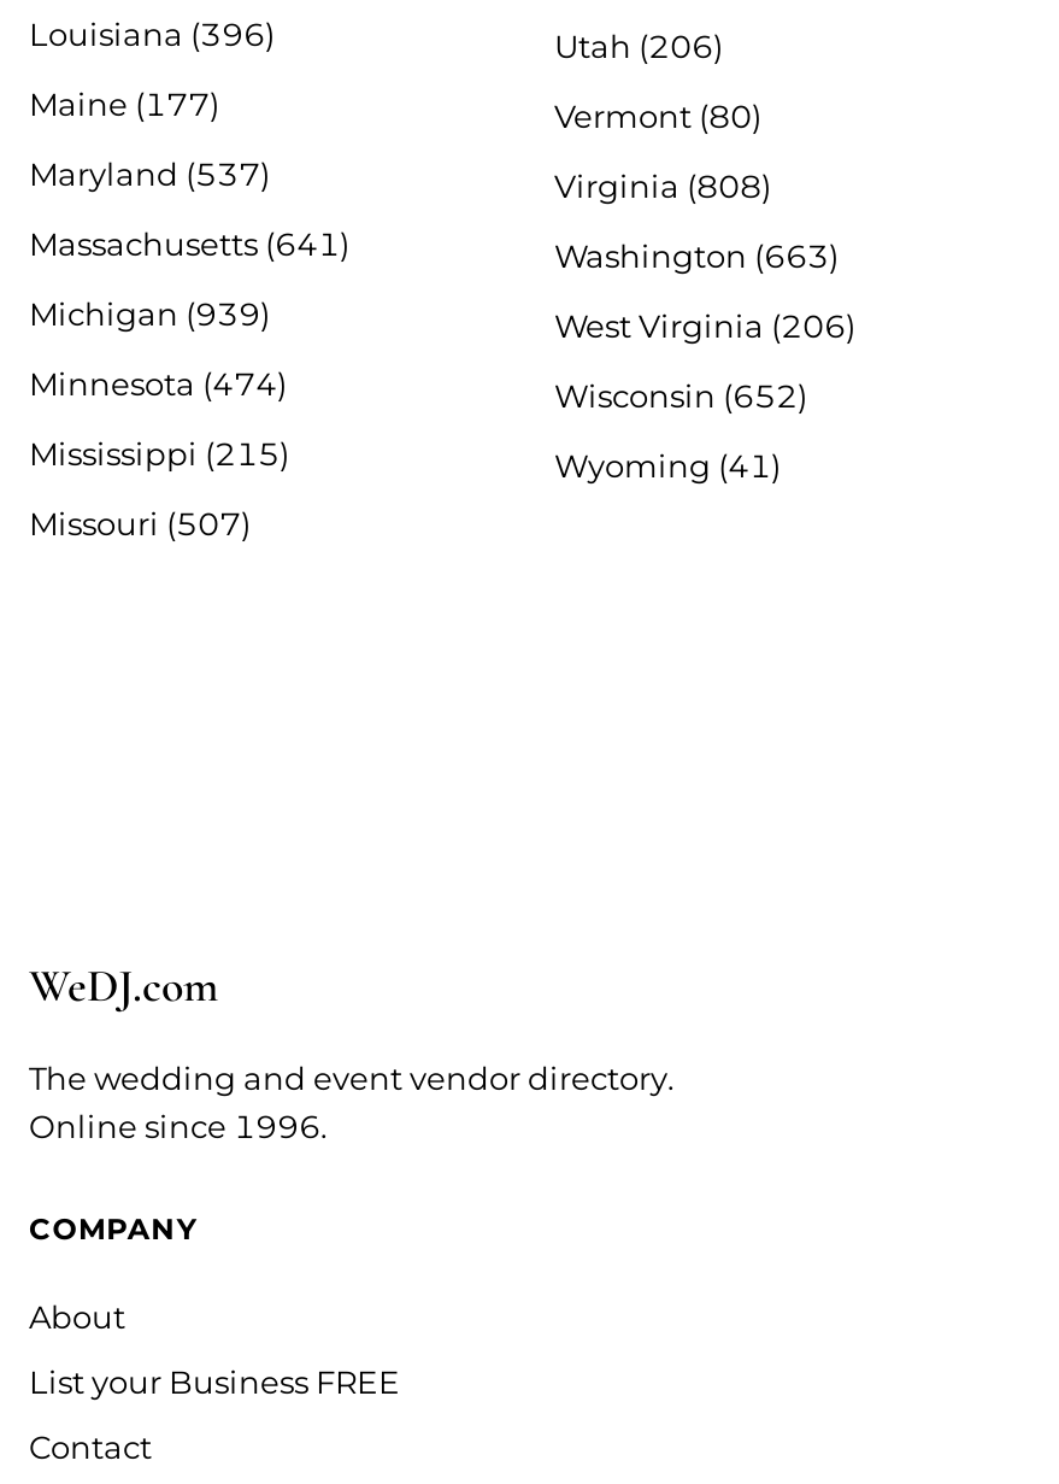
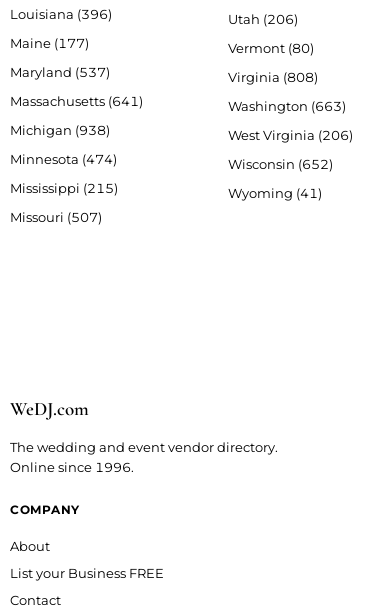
[29,294,270,333] Michigan (939) -> [10,122,110,138] Michigan (938)

